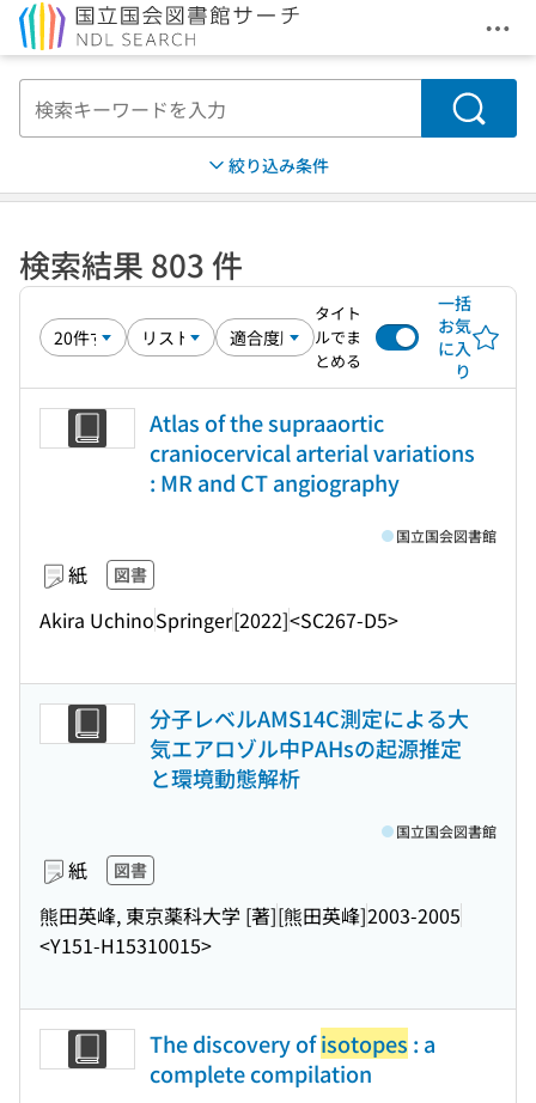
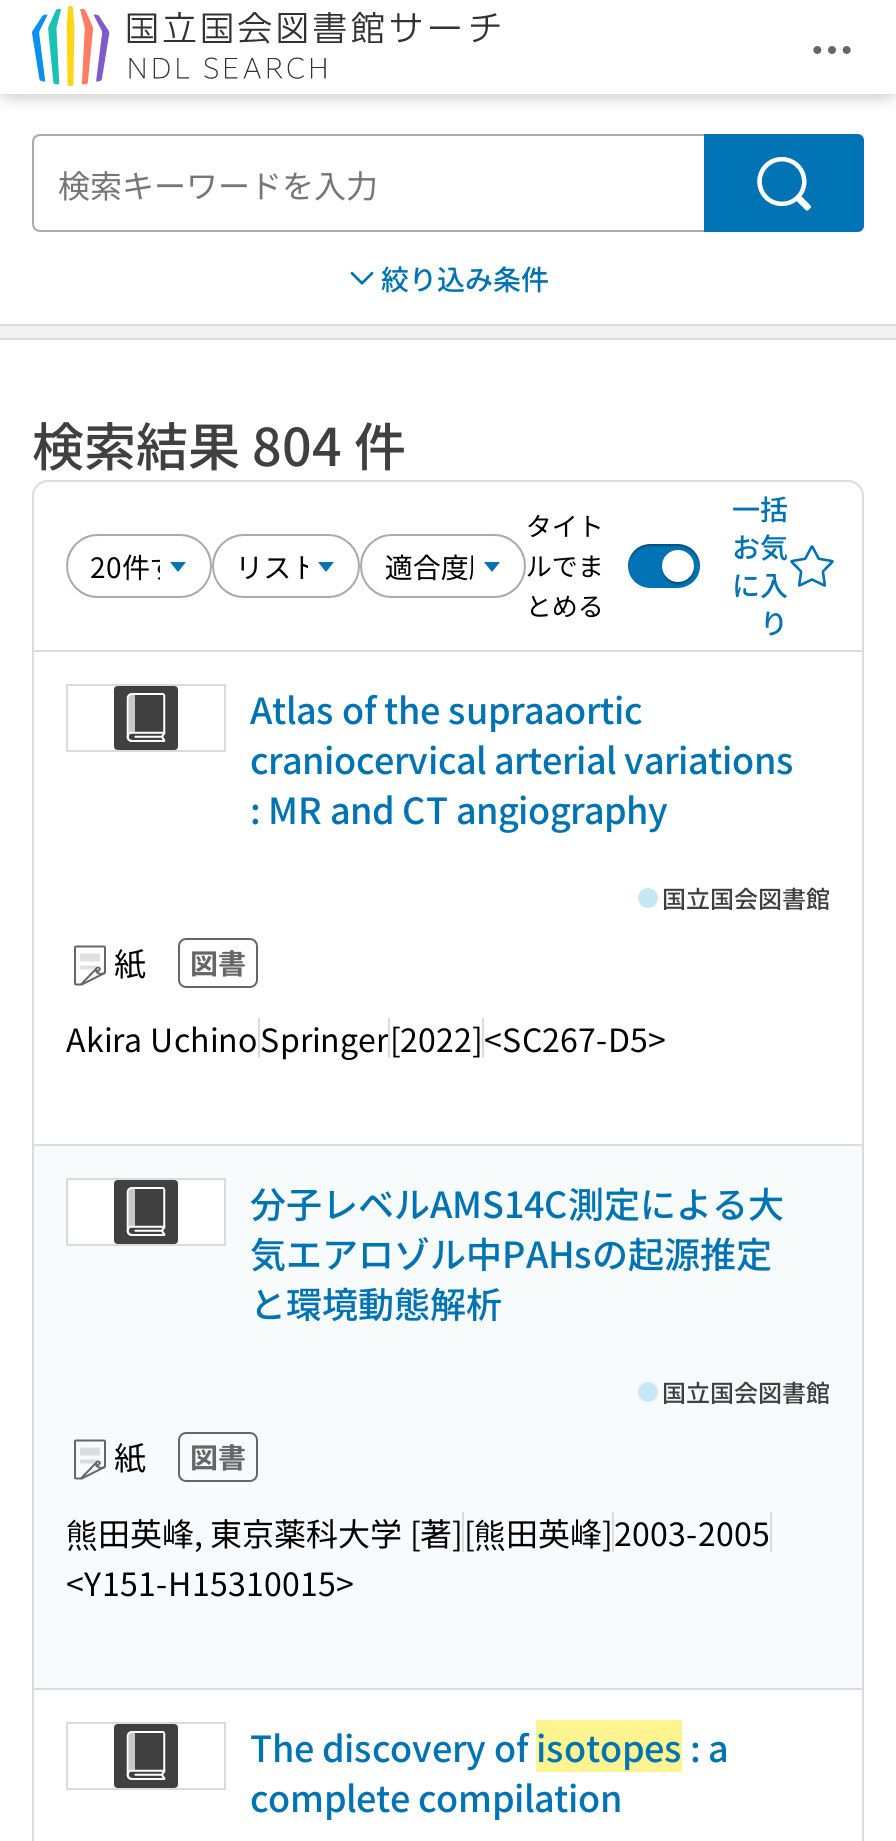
[19,242,243,286] 検索結果 803 件 -> [32,406,406,480] 検索結果 804 件

